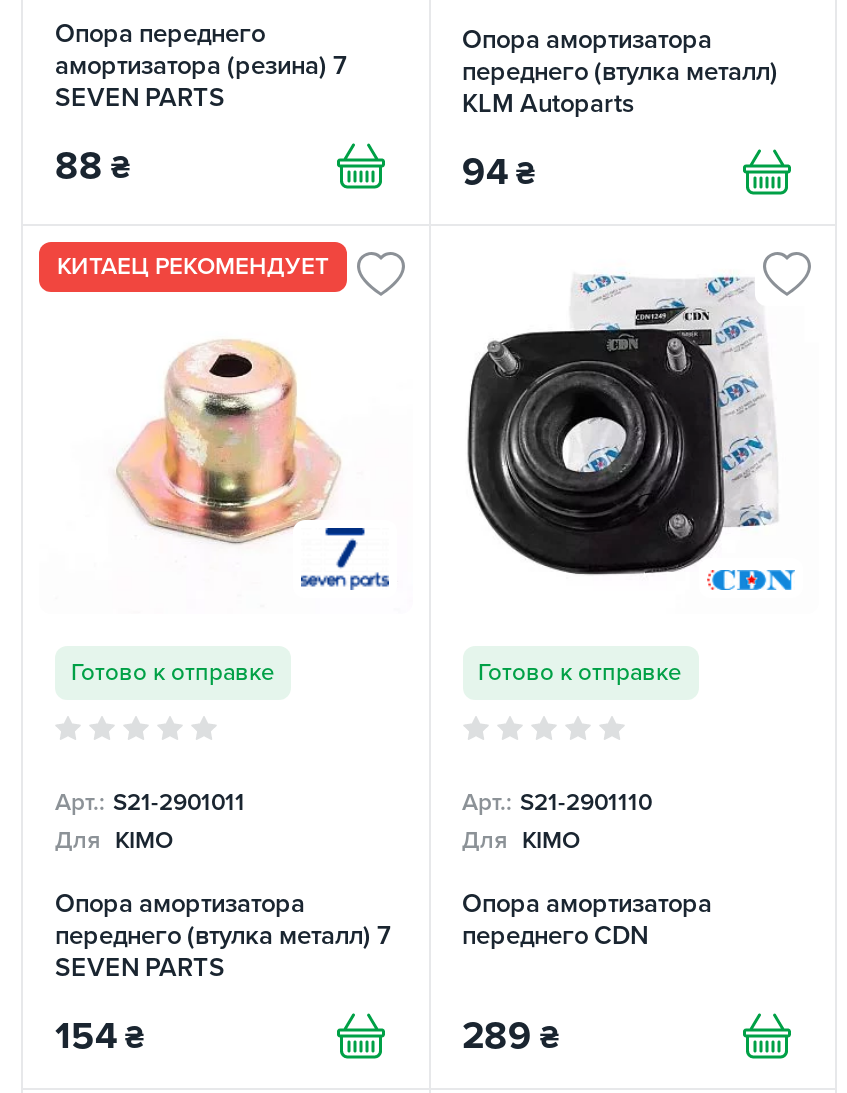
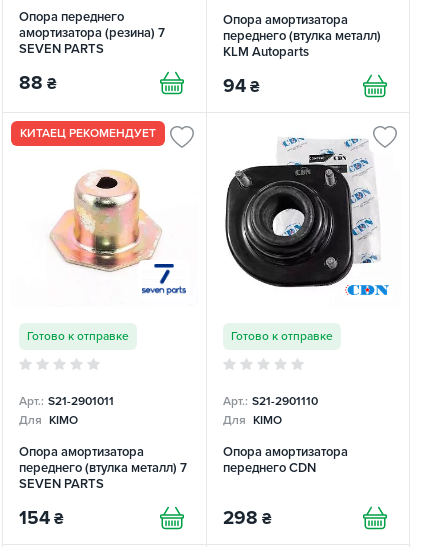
[462,1015,558,1059] 289 ₴ -> [222,507,270,529] 298 ₴

